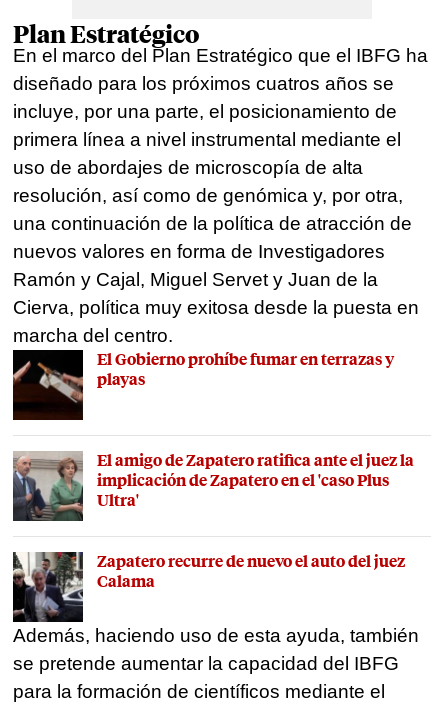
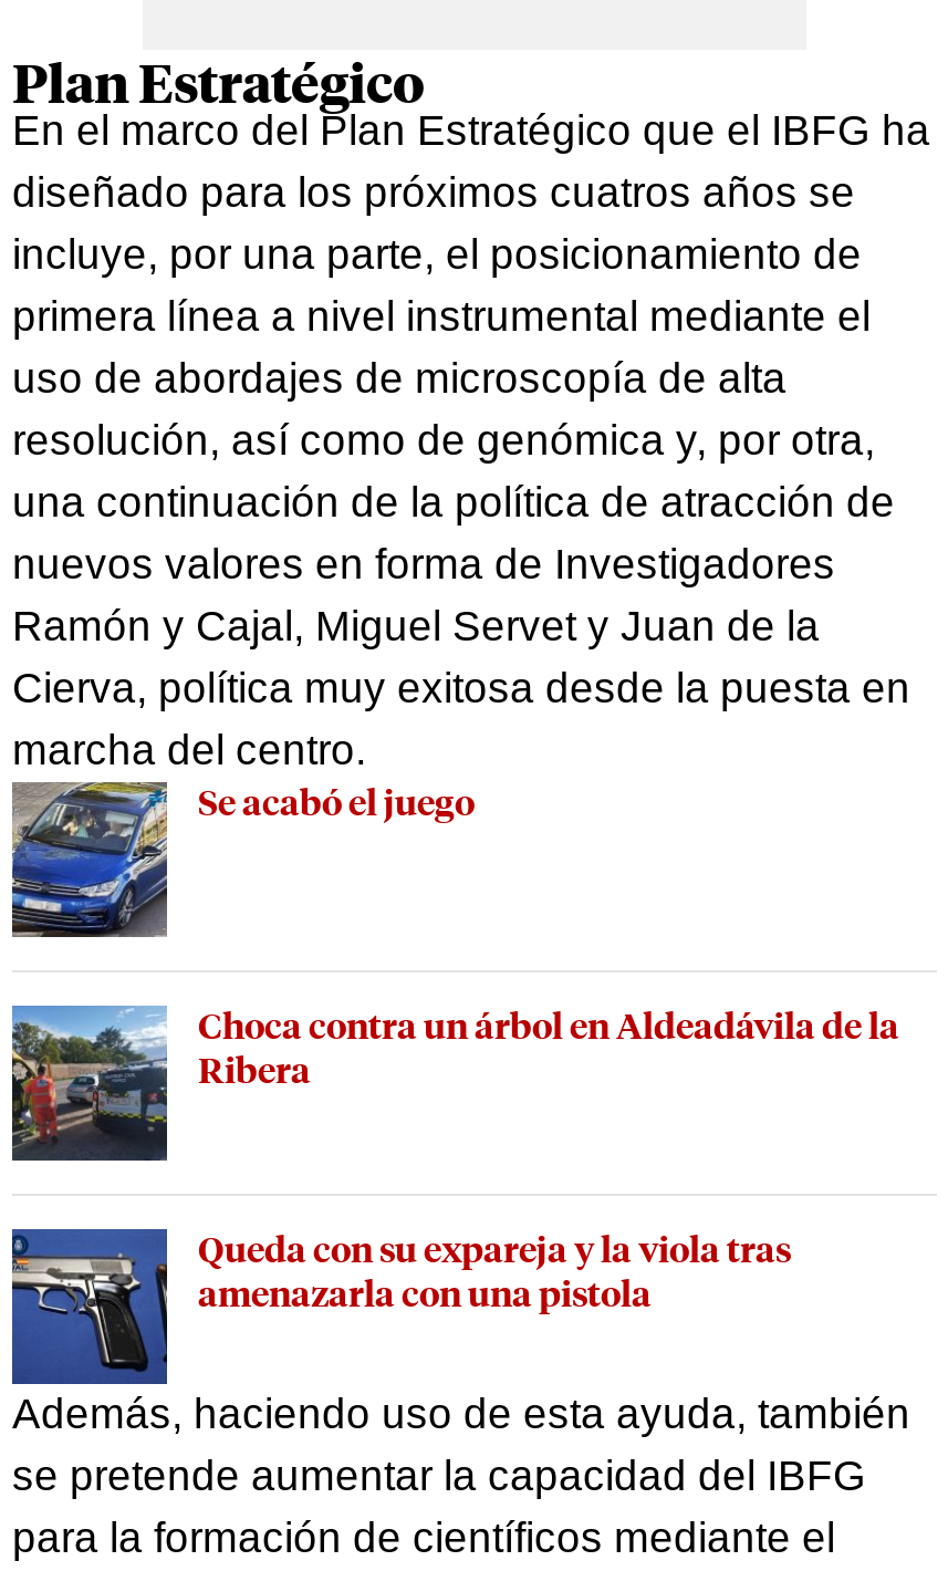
[12,349,394,421] [image] | El Gobierno prohíbe fumar en terrazas y | playas -> [10,780,475,939] [image] | Se acabó el juego
[13,451,414,520] [image] | El amigo de Zapatero ratifica ante el juez la | implicación de Zapatero en el 'caso Plus | Ultra' -> [10,1003,899,1158] [image] | Choca contra un árbol en Aldeadávila de la | Ribera
[12,551,405,623] [image] | Zapatero recurre de nuevo el auto del juez | Calama -> [10,1227,791,1386] [image] | Queda con su expareja y la viola tras | amenazarla con una pistola

